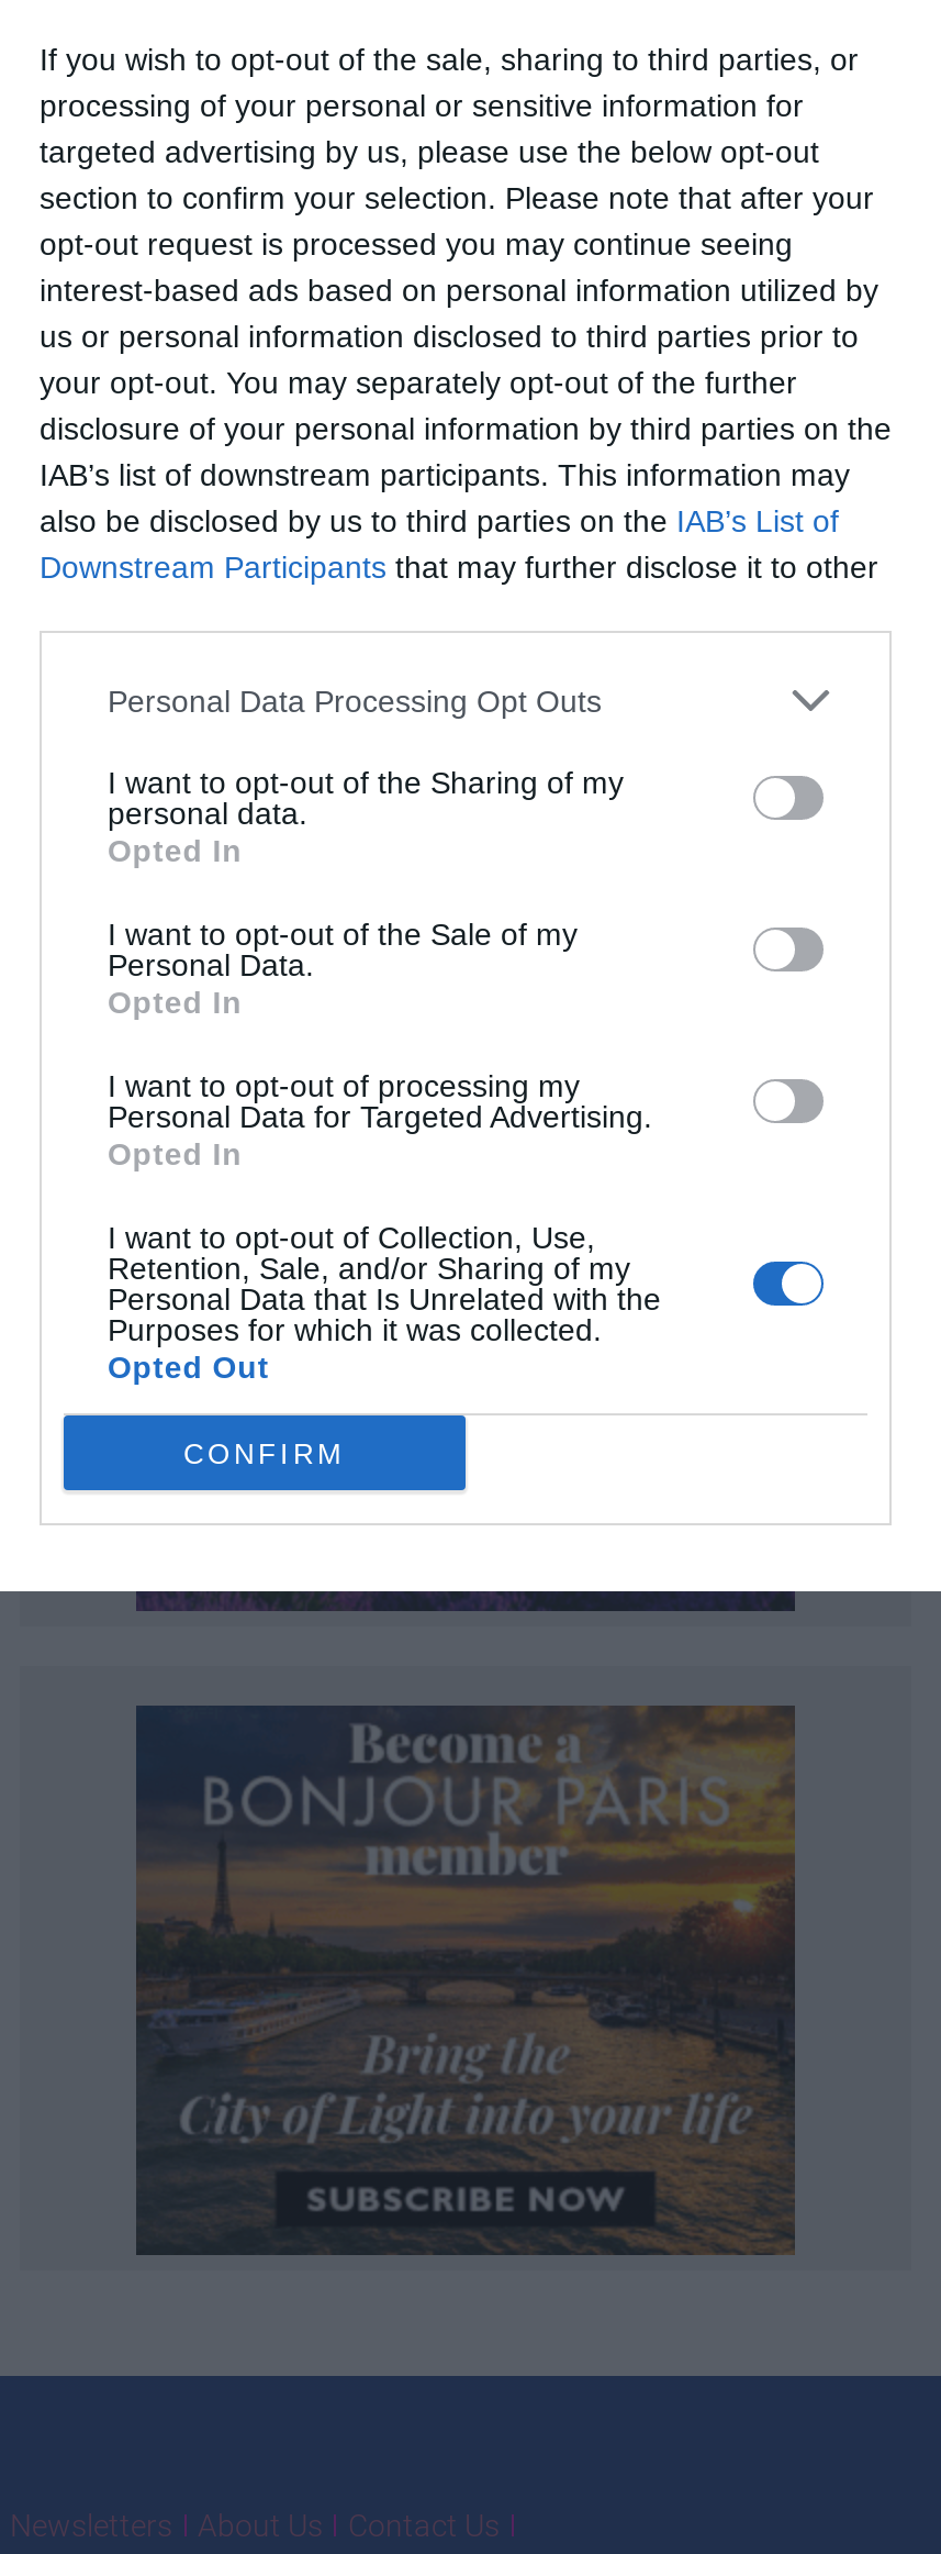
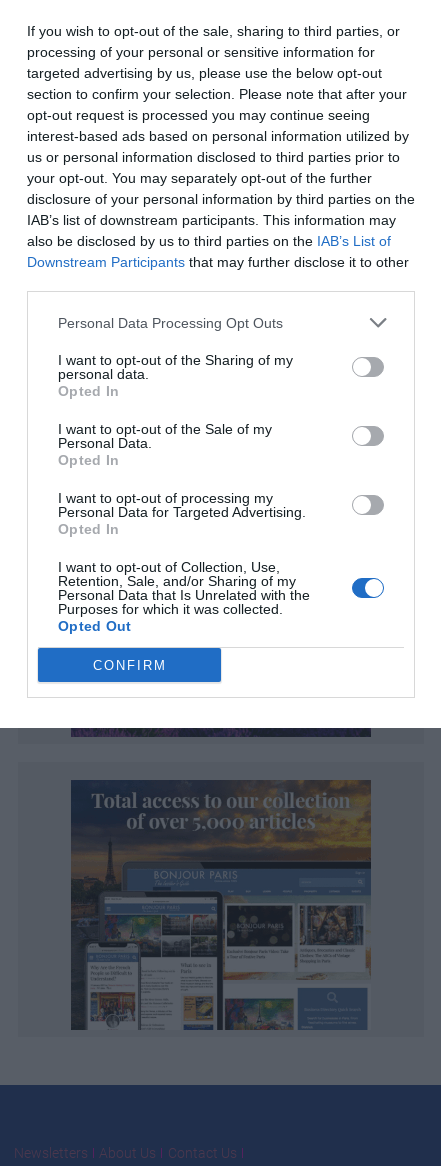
[173,1725,795,2255] [image] -> [87,790,370,1029] [image]

